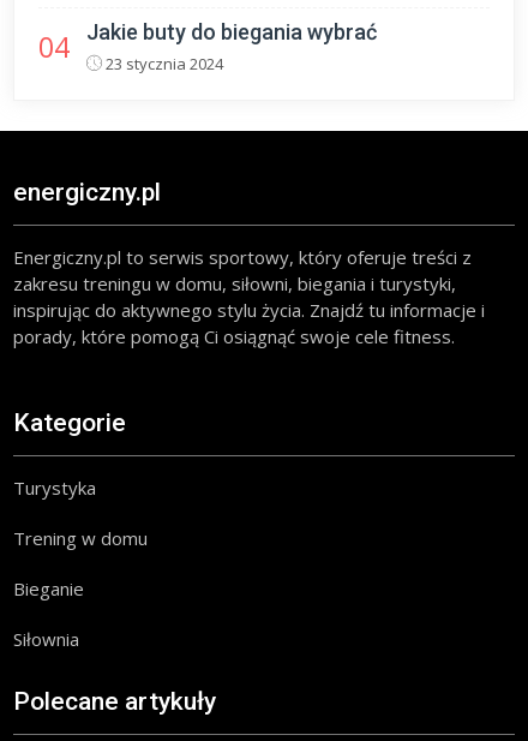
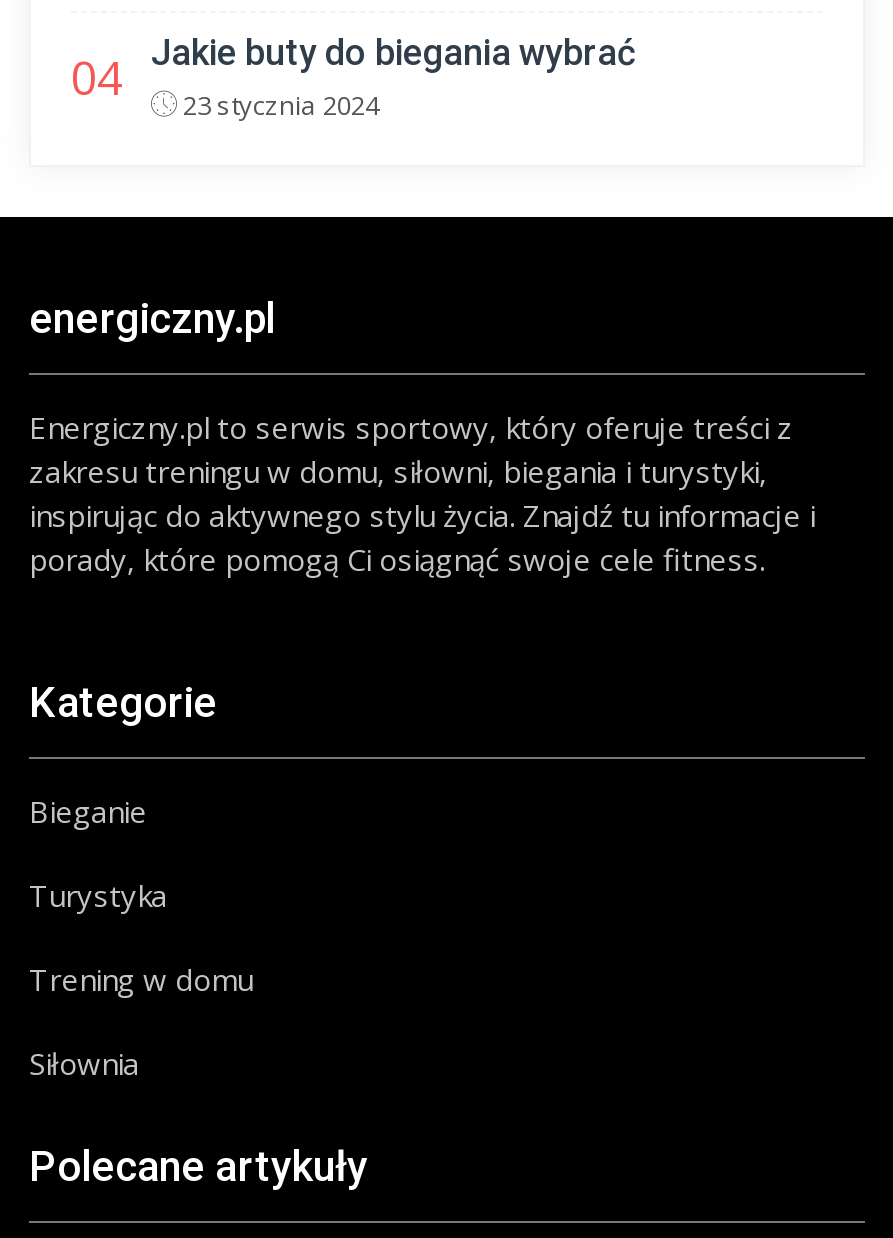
moved [13,475,148,550] -> [29,874,253,998]: Turystyka | Trening w domu
moved [13,576,84,600] -> [29,790,147,830]: Bieganie

